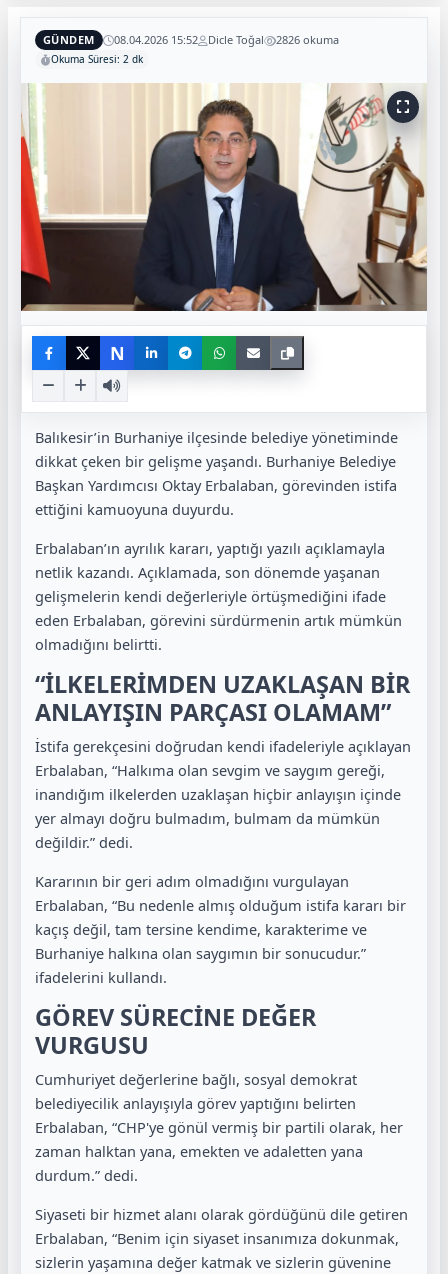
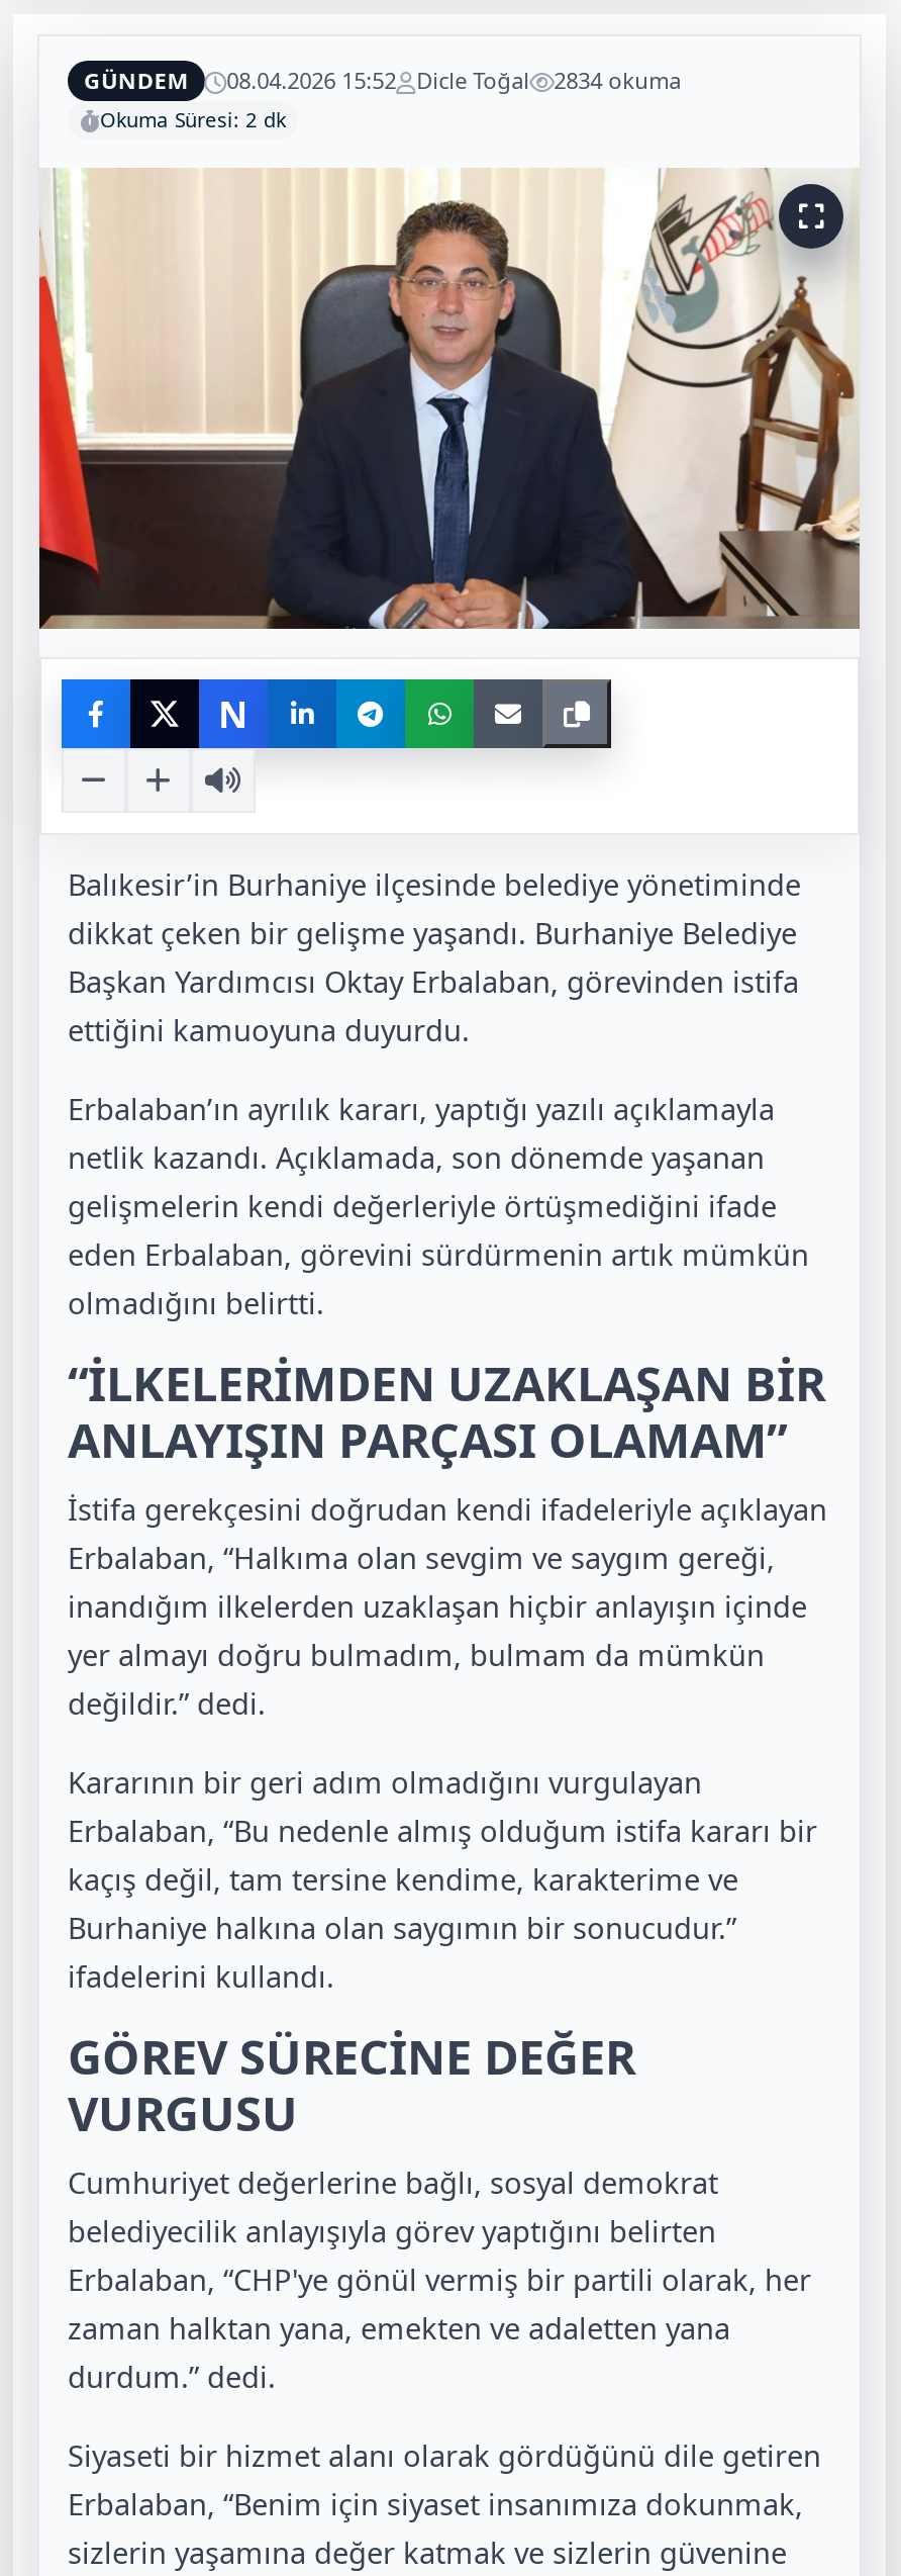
[43,32,339,47] GÜNDEM 08.04.2026 15:52 Dicle Toğal 2826 okuma -> [84,65,681,95] GÜNDEM 08.04.2026 15:52 Dicle Toğal 2834 okuma

